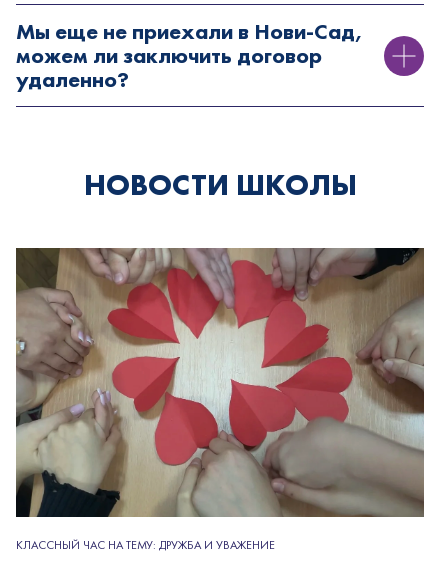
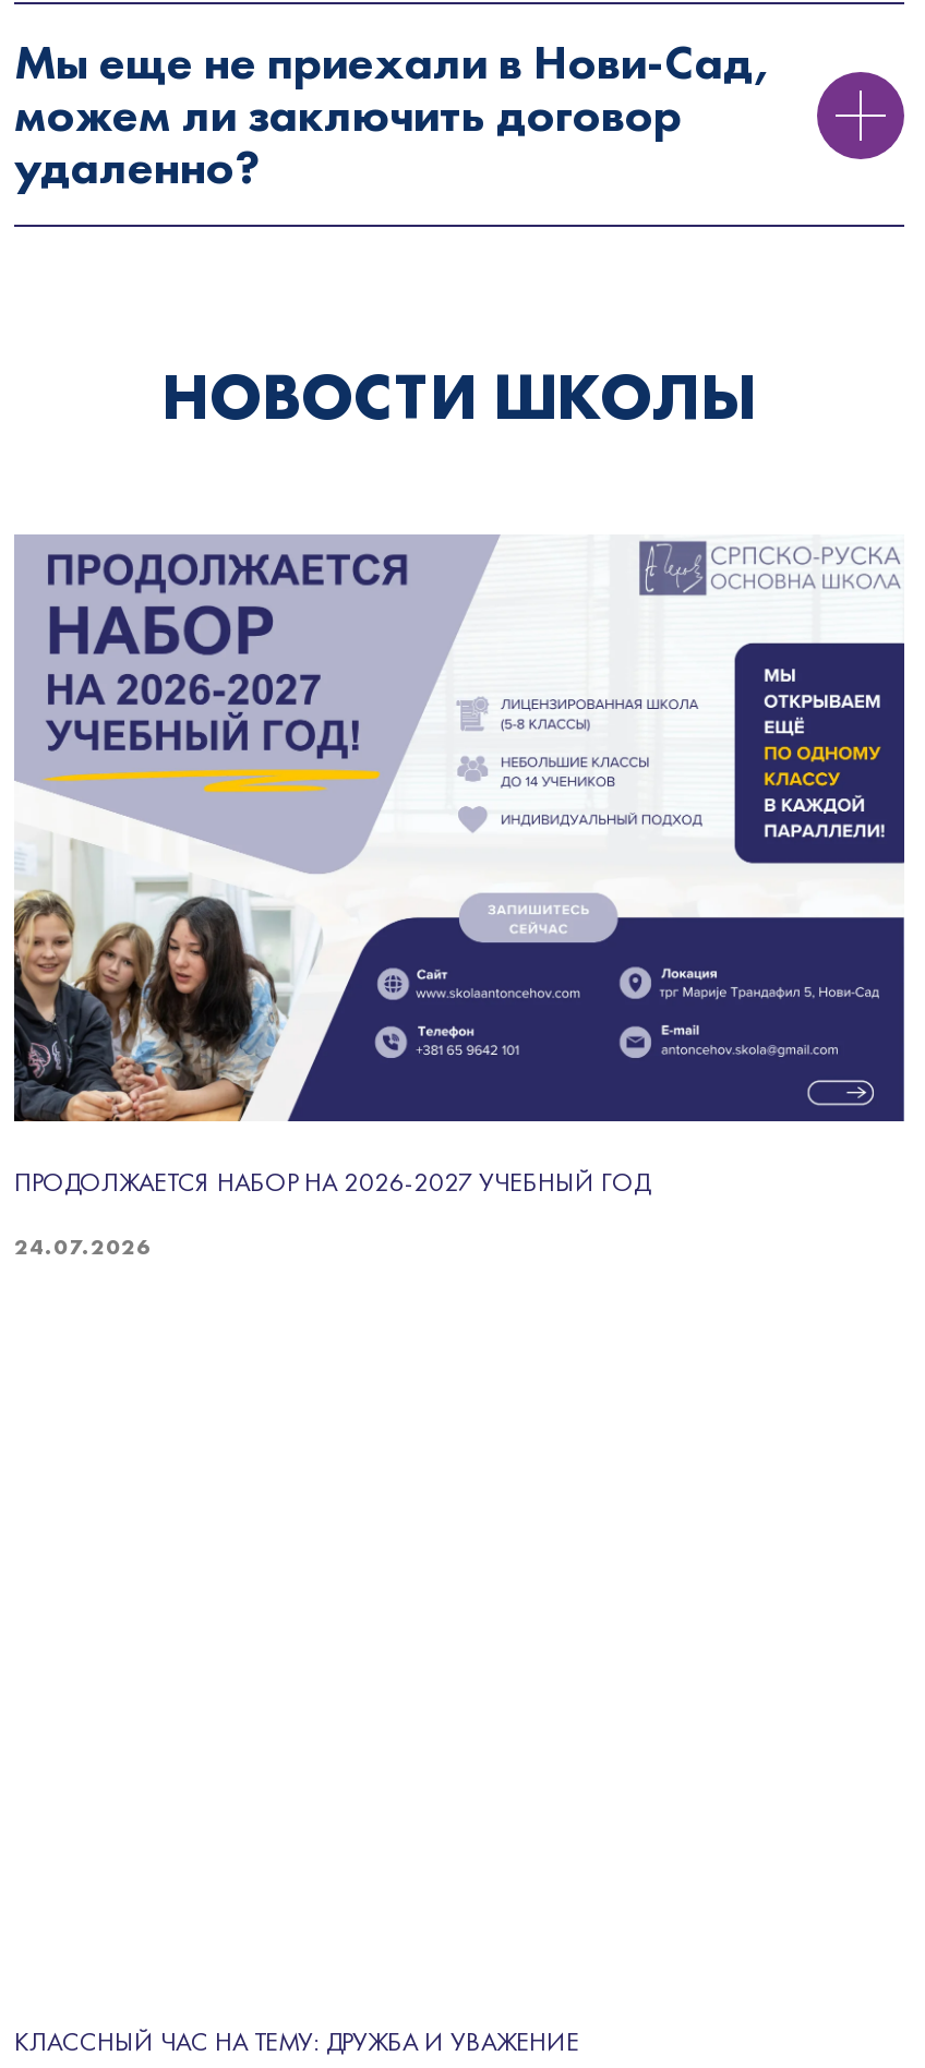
none -> [14,1166,649,1262] ПРОДОЛЖАЕТСЯ НАБОР НА 2026-2027 УЧЕБНЫЙ ГОД | 24.07.2026
[15,247,425,518] [image] -> [12,534,906,1123] [image]

